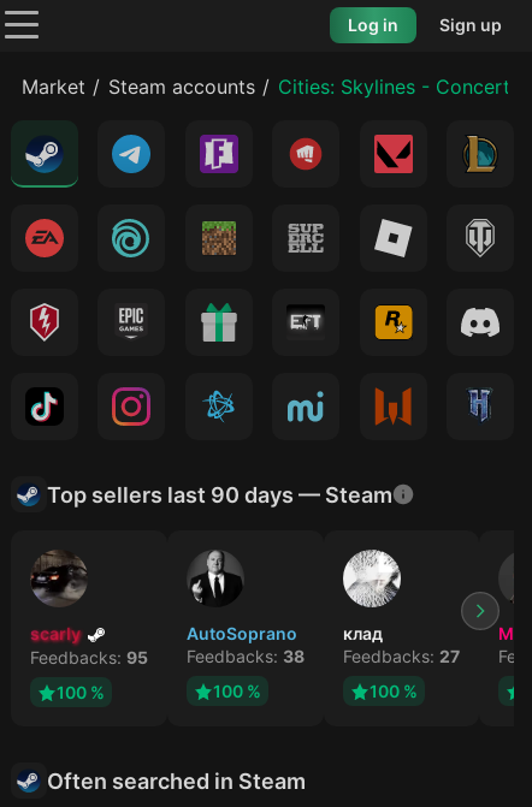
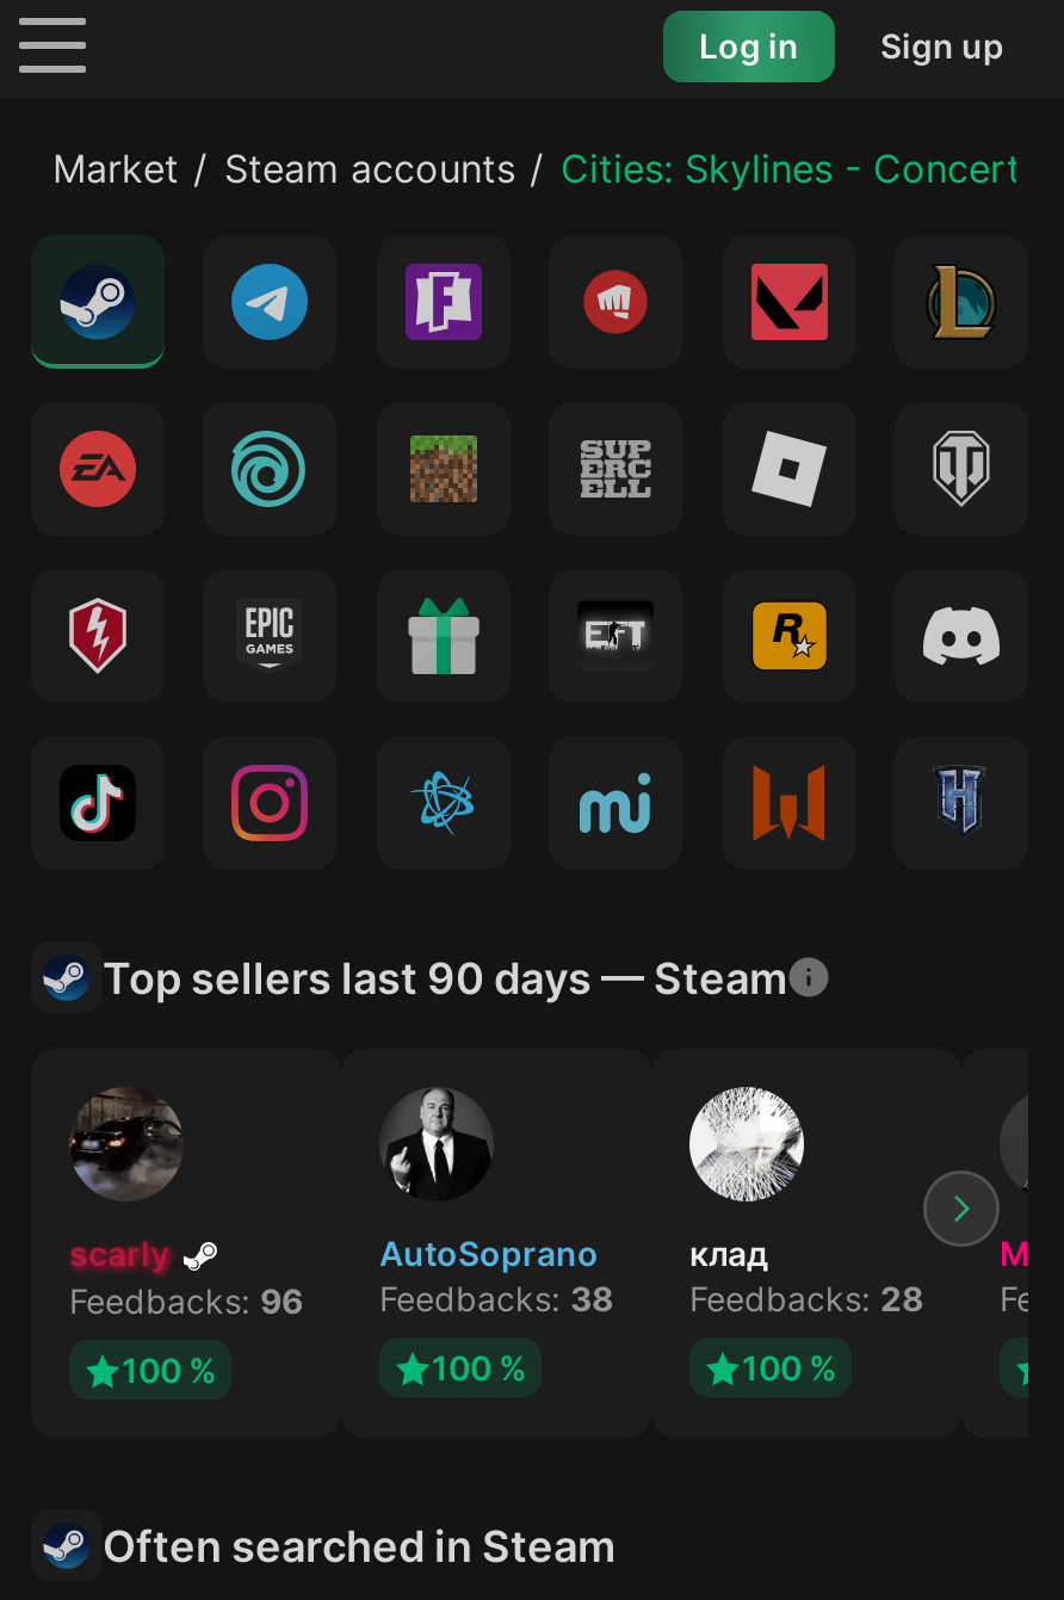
[30,647,148,668] Feedbacks: 95 -> [69,1281,303,1321] Feedbacks: 96
[343,646,460,666] Feedbacks: 27 -> [689,1278,923,1318] Feedbacks: 28

